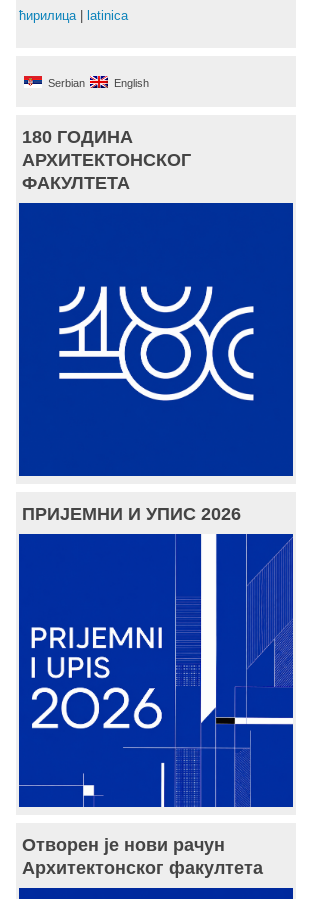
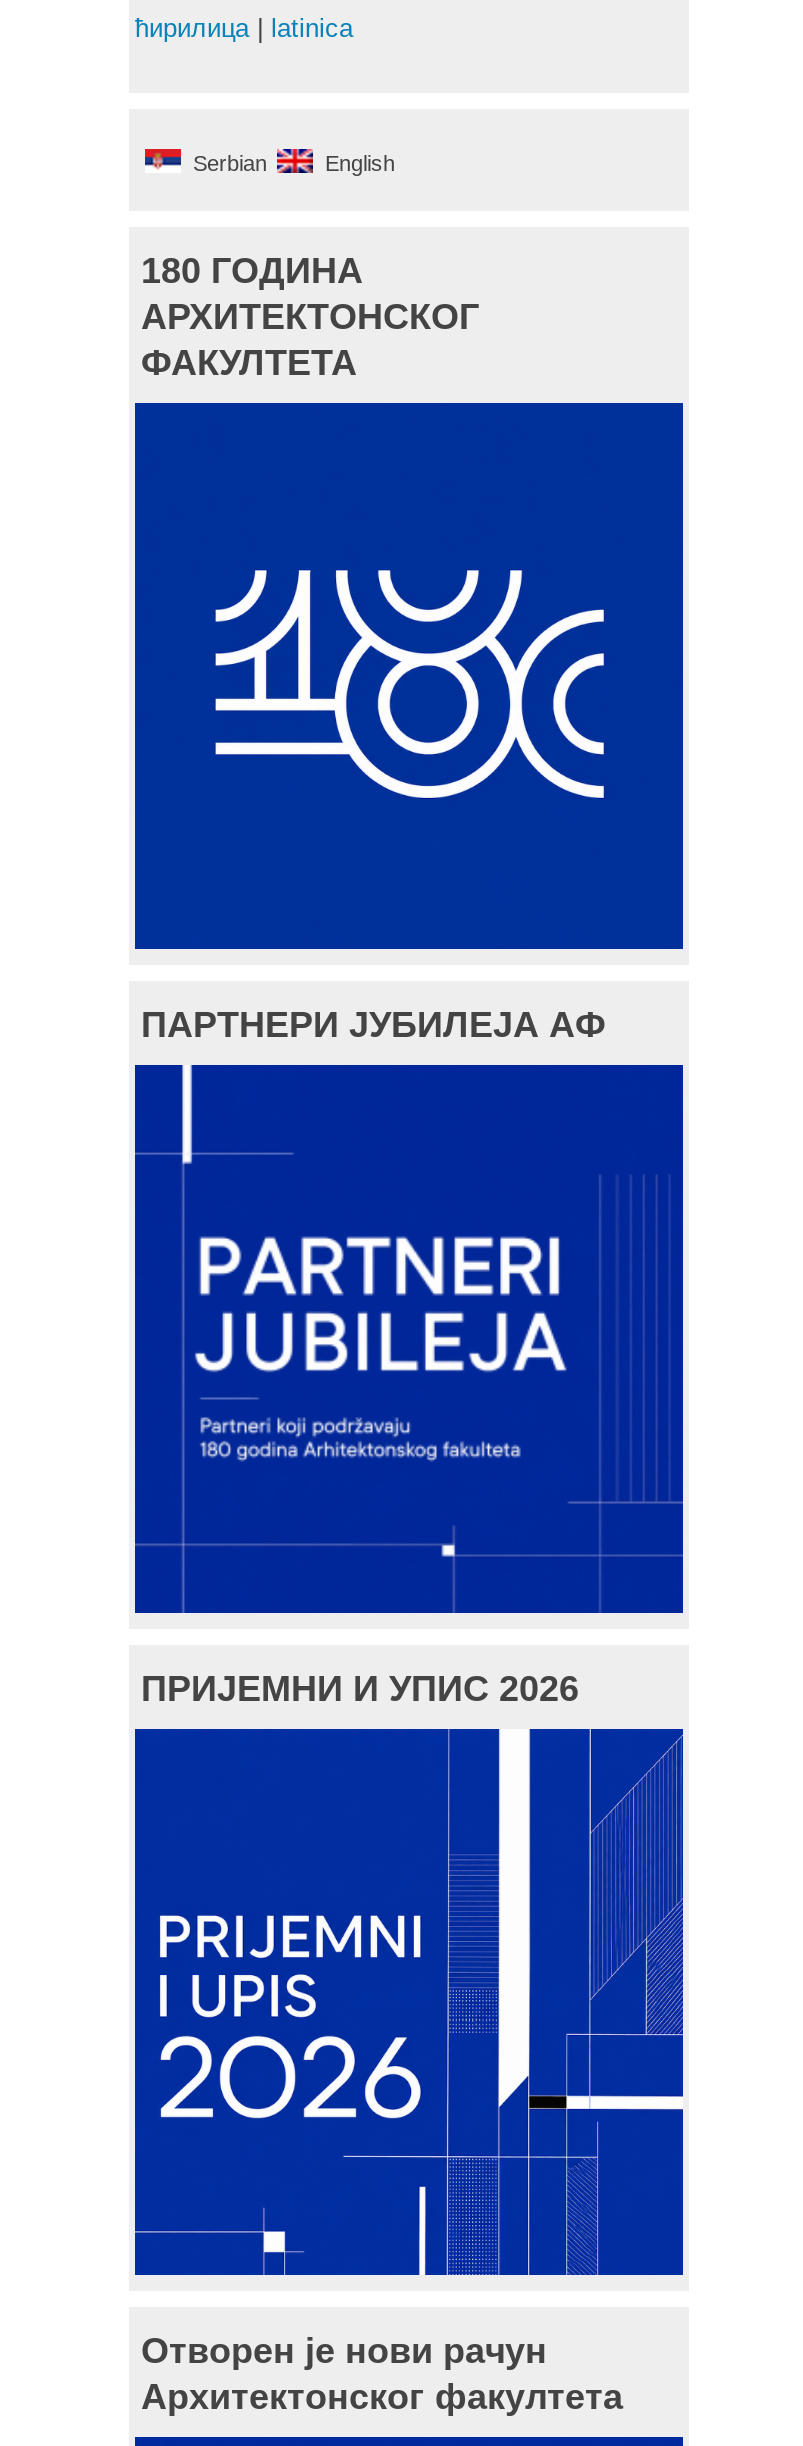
none -> [141,1005,605,1045] ПАРТНЕРИ ЈУБИЛЕЈА АФ
none -> [177,1067,573,1561] [image]

